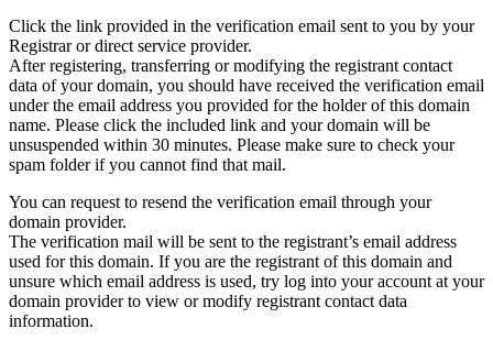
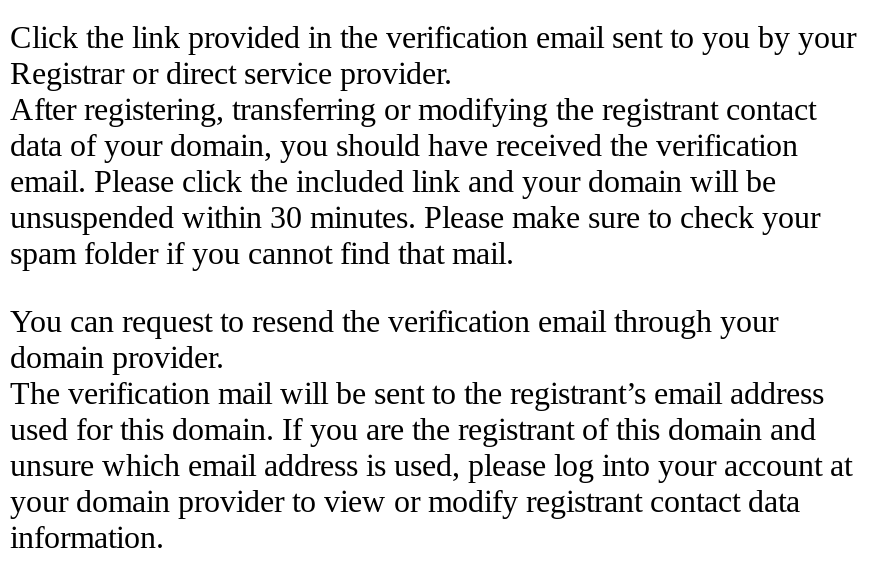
[9,76,484,134] data of your domain, you should have received the verification email | under the email address you provided for the holder of this domain | name. Please click the included link and your domain will be -> [10,127,798,197] data of your domain, you should have received the verification | email. Please click the included link and your domain will be
[9,272,484,310] unsure which email address is used, try log into your account at your | domain provider to view or modify registrant contact data -> [10,447,852,517] unsure which email address is used, please log into your account at | your domain provider to view or modify registrant contact data

